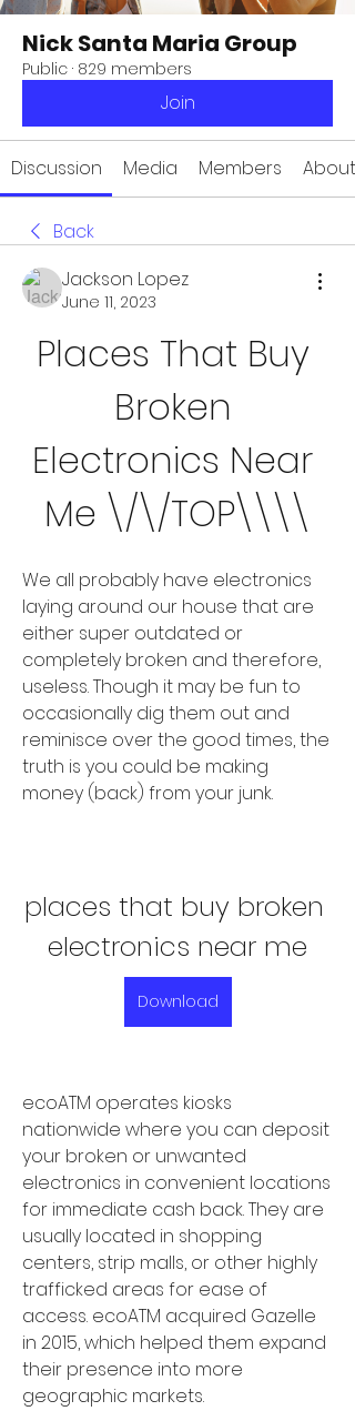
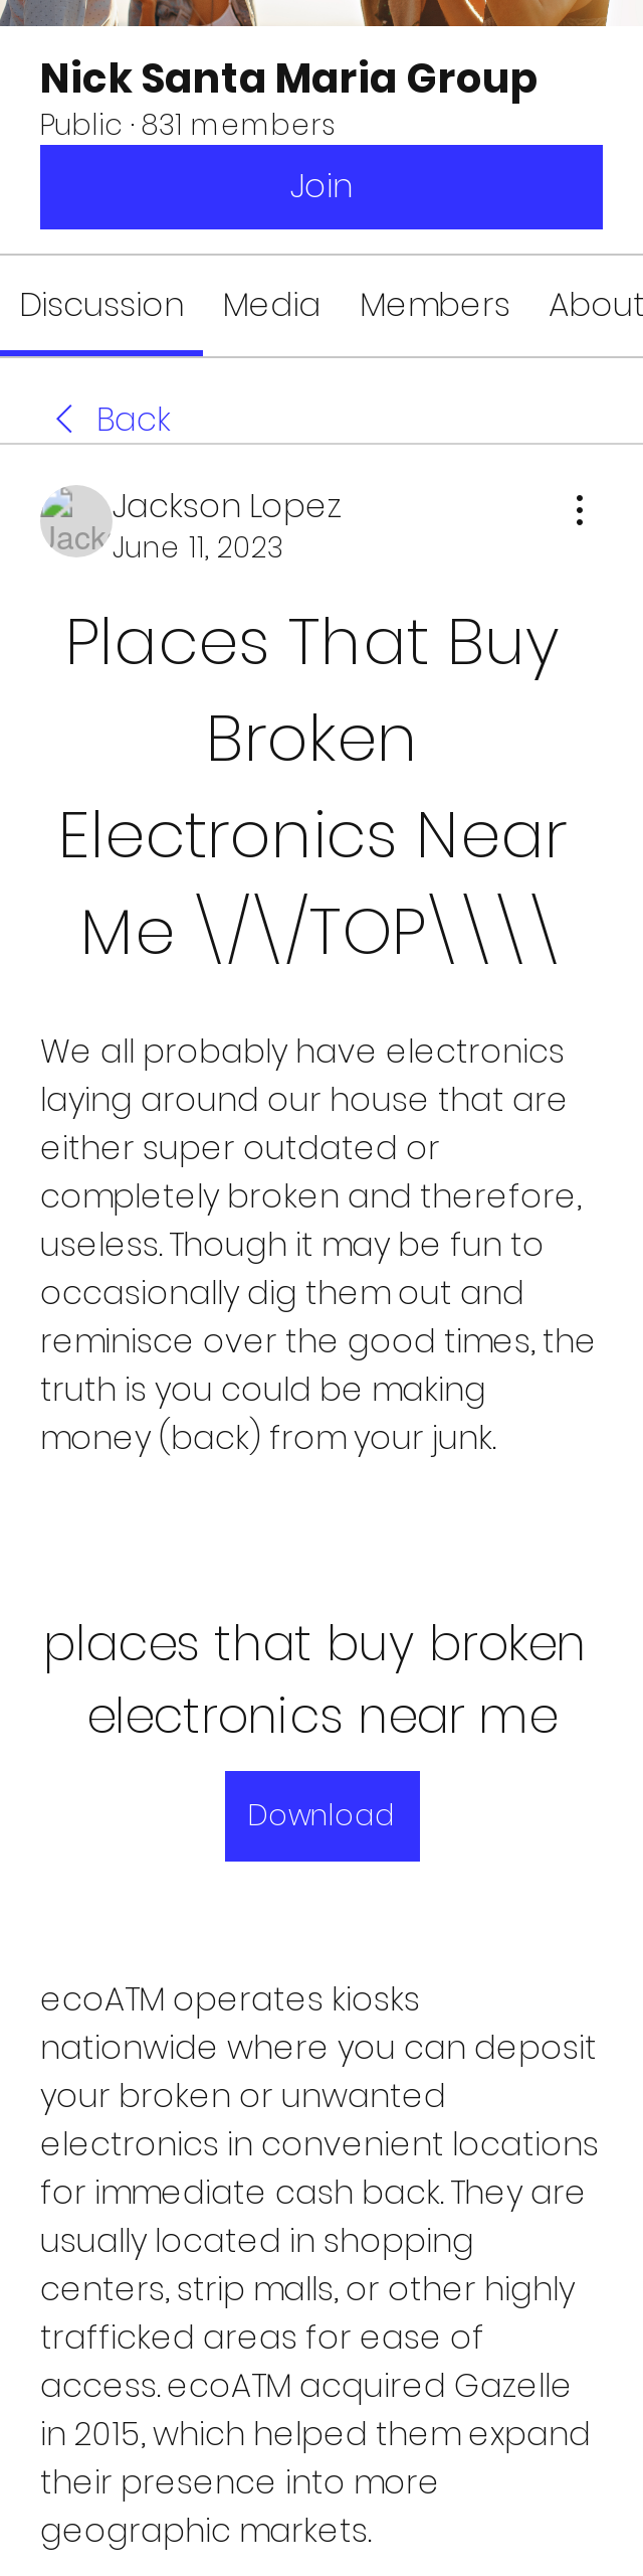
[22,58,192,80] Public 829 members -> [40,105,338,145] Public 831 members

